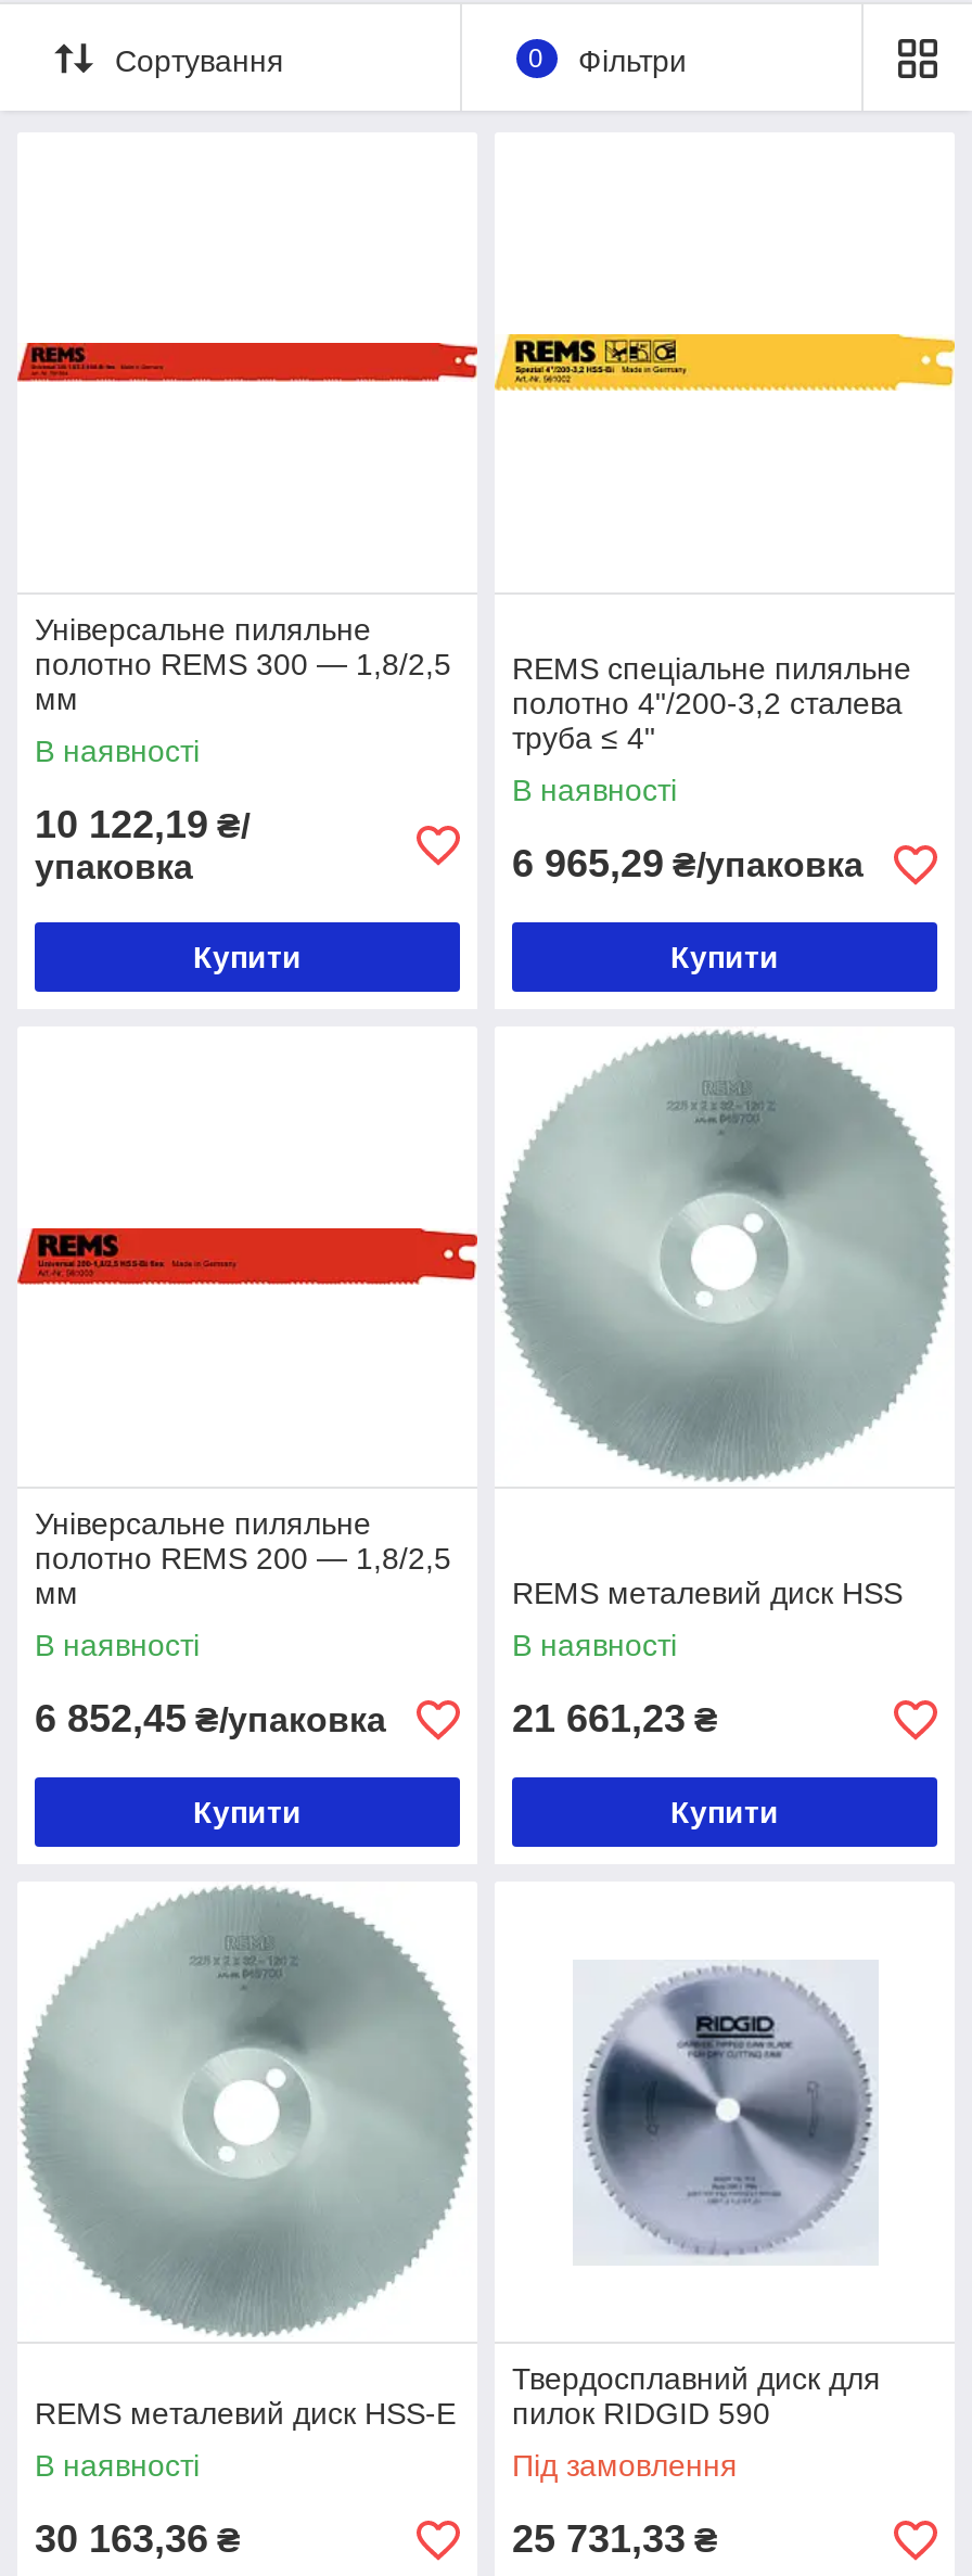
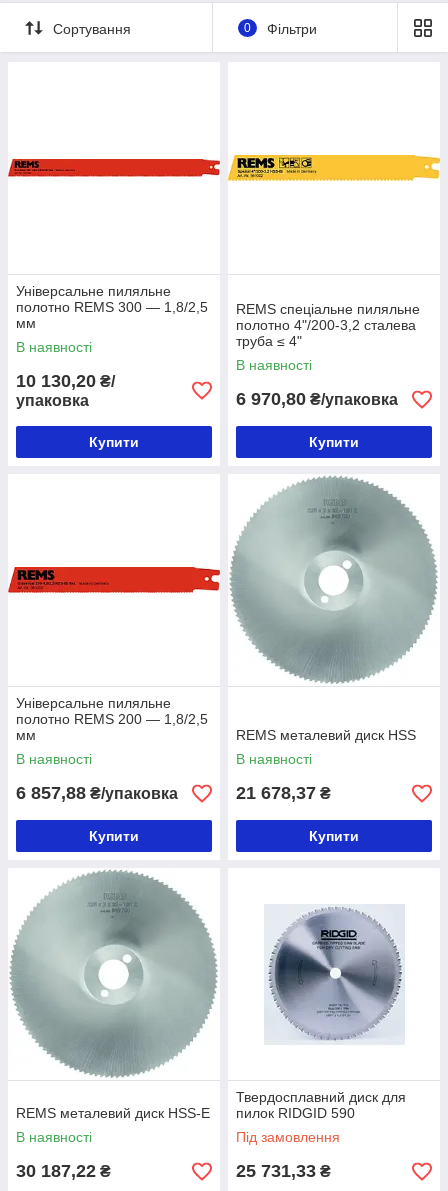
[35,803,250,846] 10 122,19 ₴/ -> [16,371,115,391] 10 130,20 ₴/
[512,842,864,885] 6 965,29 ₴/упаковка -> [236,389,398,409] 6 970,80 ₴/упаковка
[35,1697,386,1740] 6 852,45 ₴/упаковка -> [16,783,178,803] 6 857,88 ₴/упаковка
[512,1697,718,1740] 21 661,23 ₴ -> [236,783,331,803] 21 678,37 ₴
[35,2517,241,2561] 30 163,36 ₴ -> [16,1161,111,1181] 30 187,22 ₴

